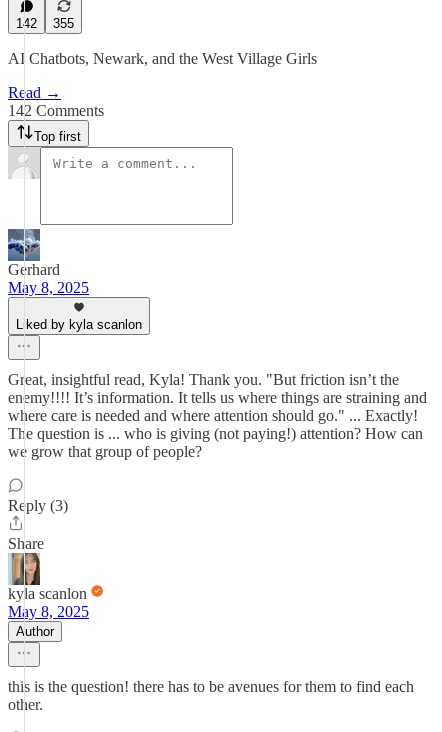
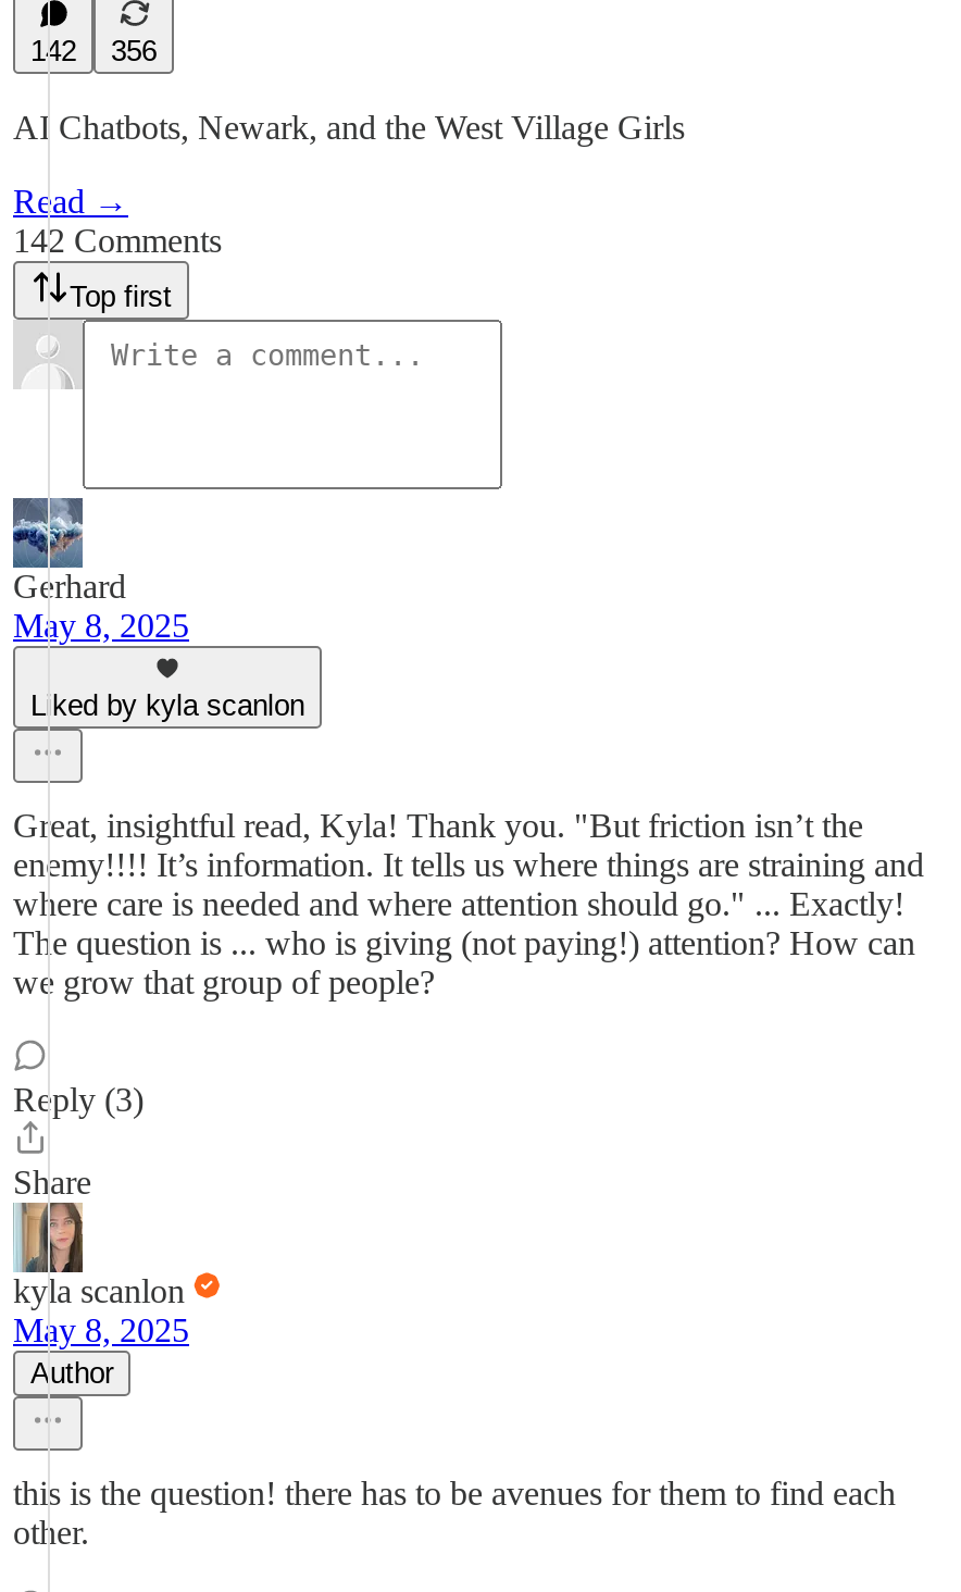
[16,16,74,31] 142 355 -> [30,35,157,67] 142 356

